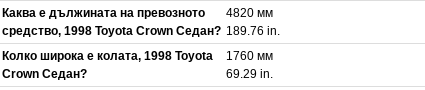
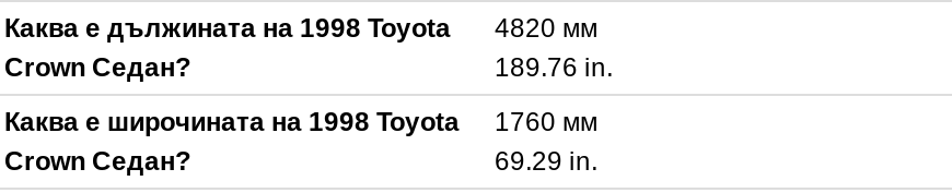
[2,6,221,38] Каква е дължината на превозното | средство, 1998 Toyota Crown Седан? -> [4,14,451,84] Каква е дължината на 1998 Toyota | Crown Седан?
[2,49,213,63] Колко широка е колата, 1998 Toyota -> [4,108,460,138] Каква е широчината на 1998 Toyota

